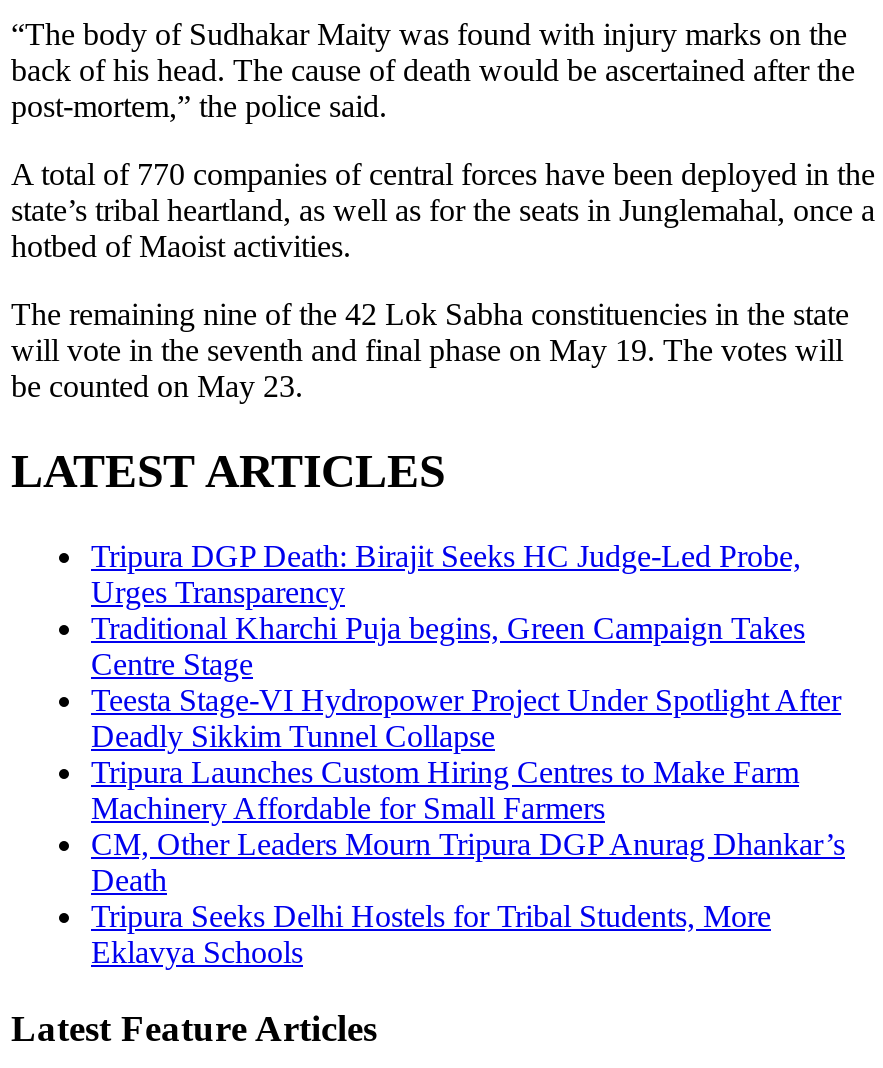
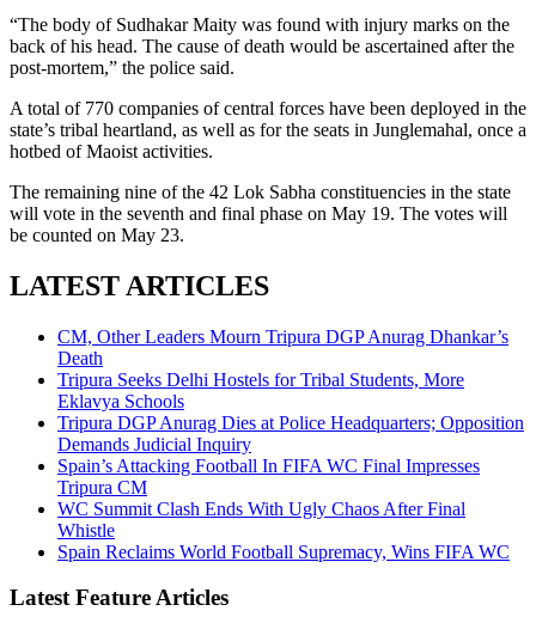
[91,538,841,824] Tripura DGP Death: Birajit Seeks HC Judge-Led Probe, | Urges Transparency | Traditional Kharchi Puja begins, Green Campaign Takes | Centre Stage | Teesta Stage-VI Hydropower Project Under Spotlight After | Deadly Sikkim Tunnel Collapse | Tripura Launches Custom Hiring Centres to Make Farm | Machinery Affordable for Small Farmers -> none
moved [91,826,845,968] -> [57,326,508,411]: CM, Other Leaders Mourn Tripura DGP Anurag Dhankar’s | Death | Tripura Seeks Delhi Hostels for Tribal Students, More | Eklavya Schools
none -> [57,412,524,562] Tripura DGP Anurag Dies at Police Headquarters; Opposition | Demands Judicial Inquiry | Spain’s Attacking Football In FIFA WC Final Impresses | Tripura CM | WC Summit Clash Ends With Ugly Chaos After Final | Whistle | Spain Reclaims World Football Supremacy, Wins FIFA WC

